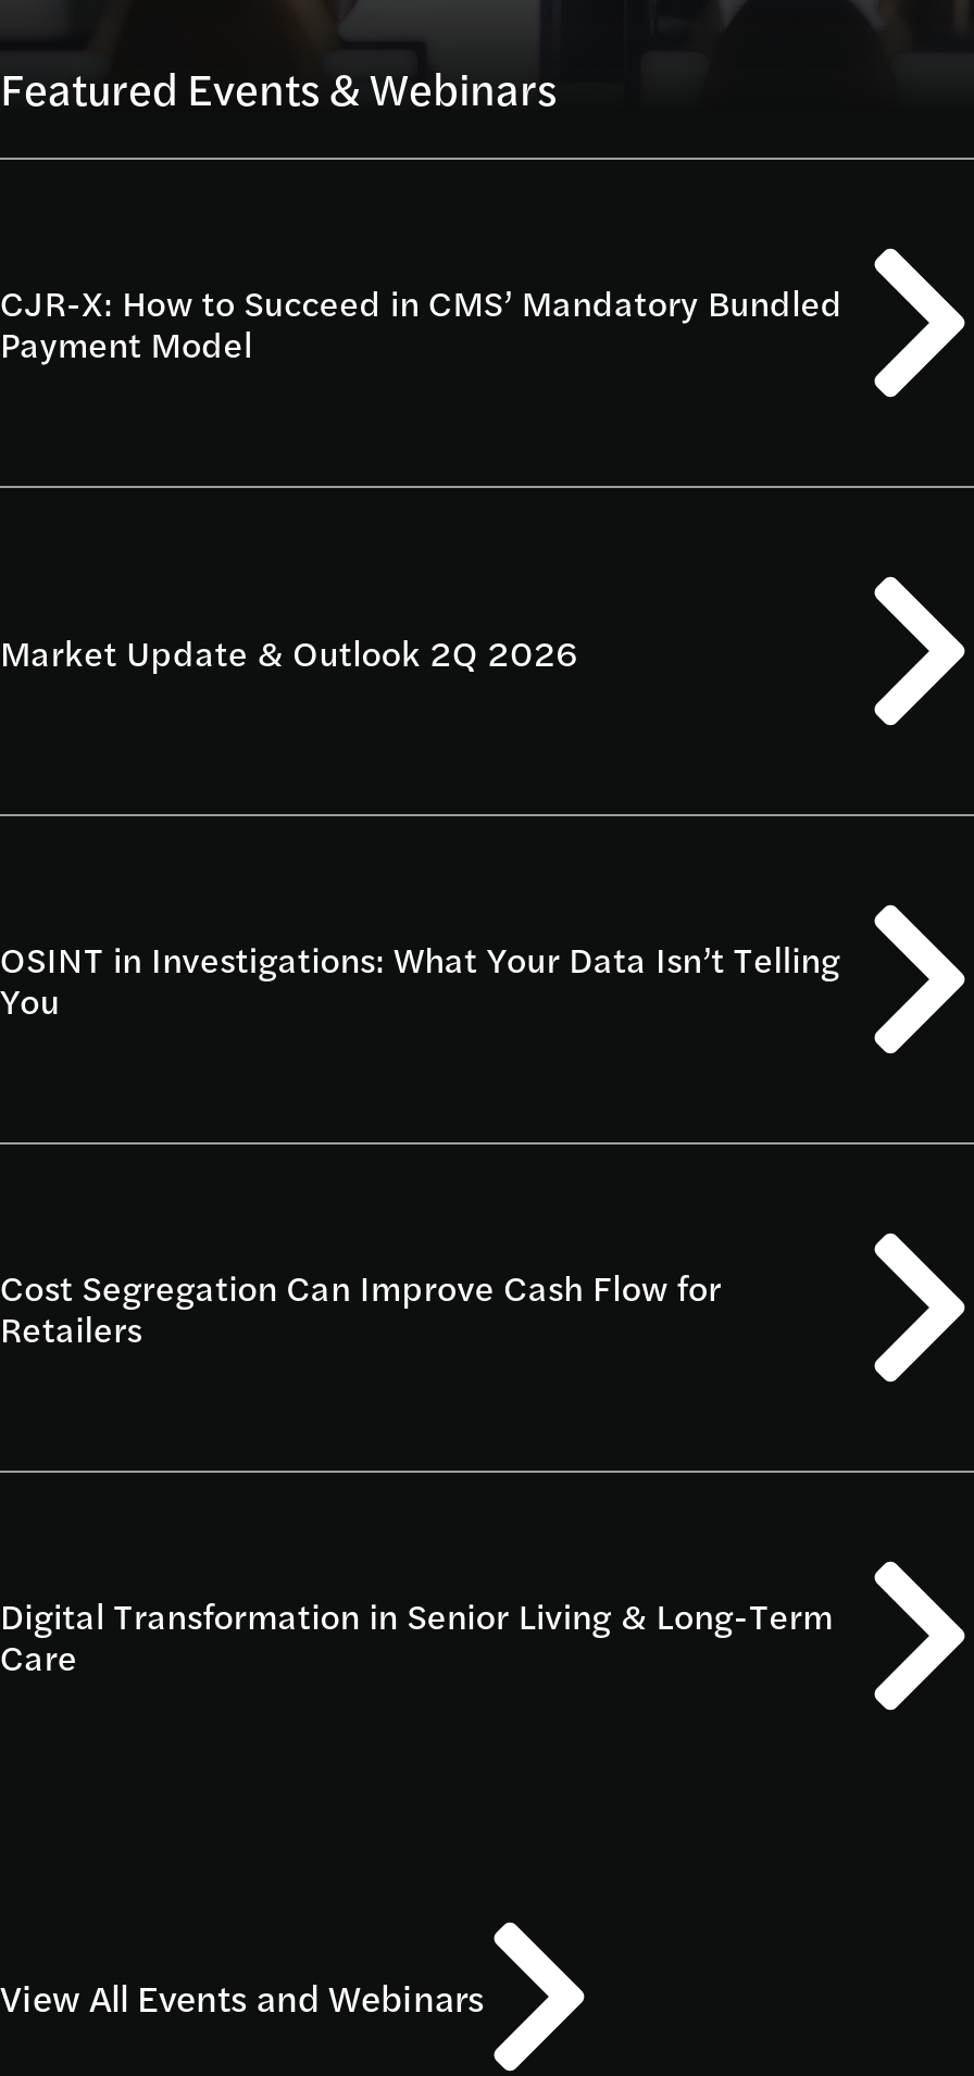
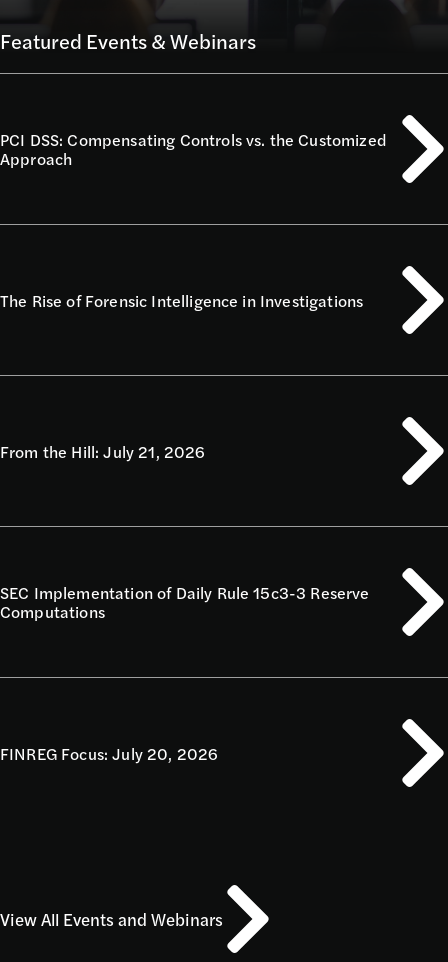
[0,278,843,370] CJR-X: How to Succeed in CMS’ Mandatory Bundled | Payment Model -> [0,128,387,170] PCI DSS: Compensating Controls vs. the Customized | Approach
[0,627,578,677] Market Update & Outlook 2Q 2026 -> [0,289,363,312] The Rise of Forensic Intelligence in Investigations
[0,935,841,1026] OSINT in Investigations: What Your Data Isn’t Telling | You -> [0,440,205,463] From the Hill: July 21, 2026
[0,1263,721,1355] Cost Segregation Can Improve Cash Flow for | Retailers -> [0,581,370,623] SEC Implementation of Daily Rule 15c3-3 Reserve | Computations
[0,1591,833,1683] Digital Transformation in Senior Living & Long-Term | Care -> [0,742,218,765] FINREG Focus: July 20, 2026

